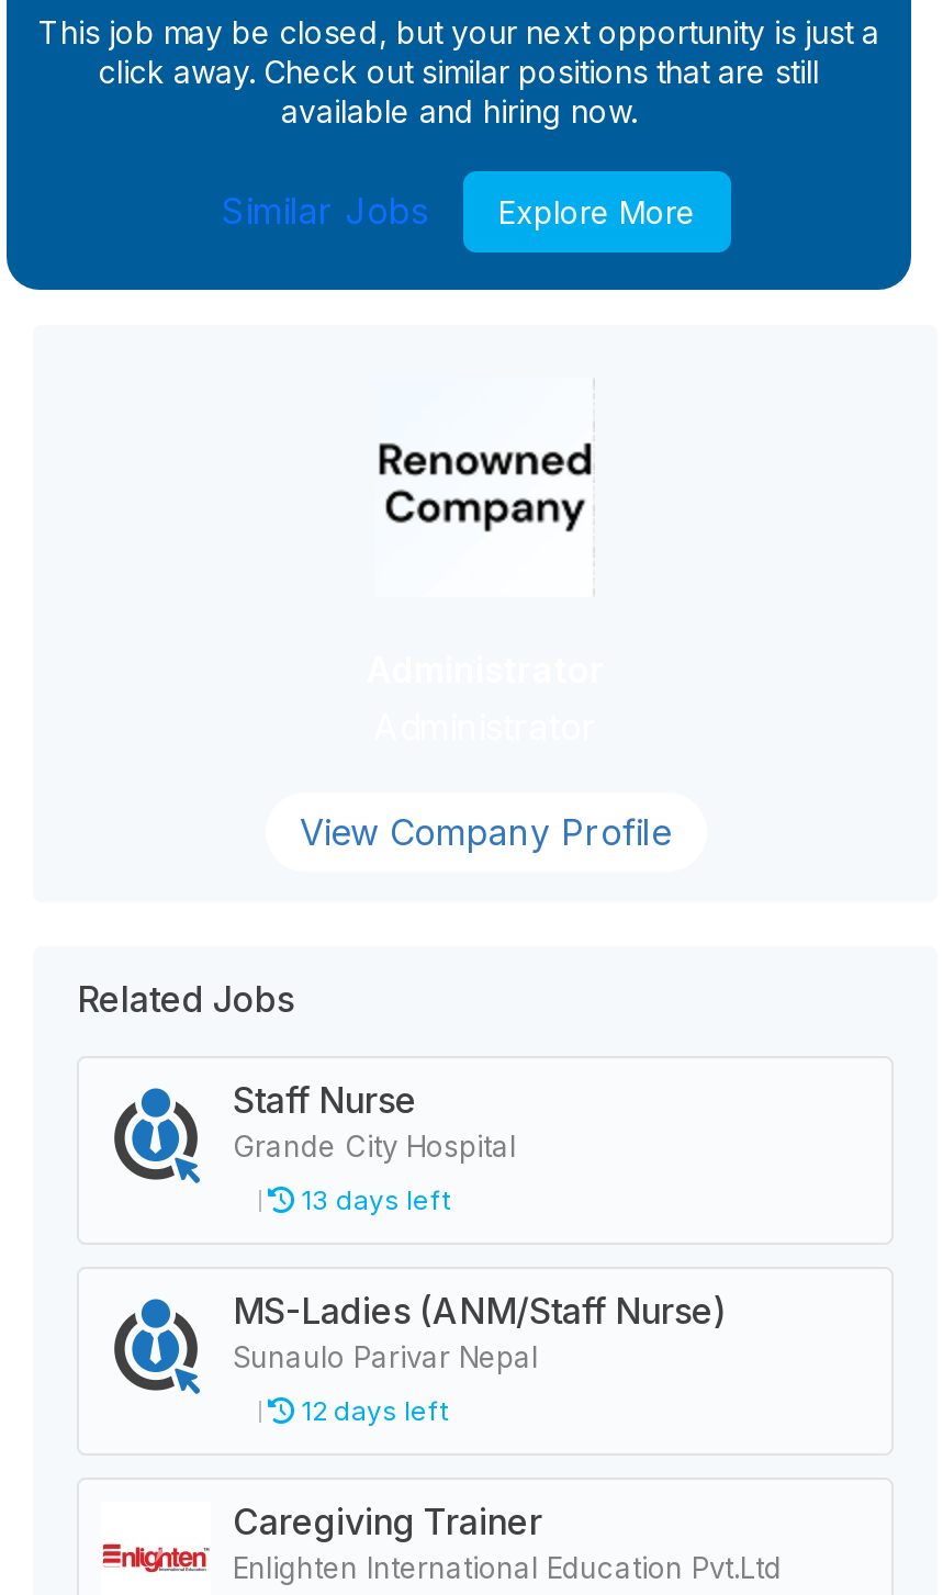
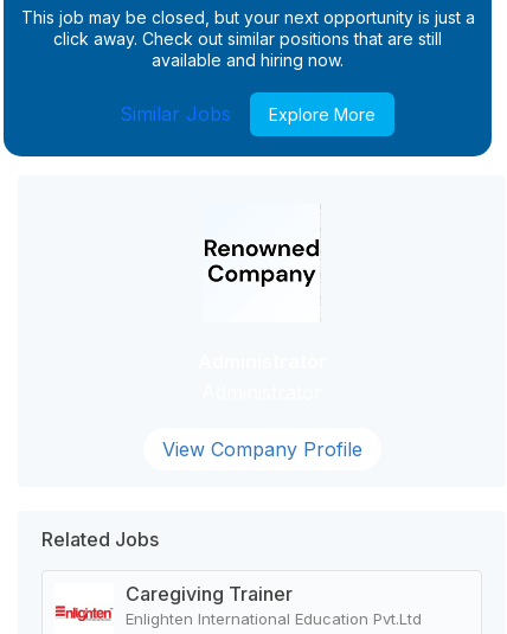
[112,1078,727,1427] [image] | Staff Nurse | Grande City Hospital | 13 days left | MS-Ladies (ANM/Staff Nurse) | Sunaulo Parivar Nepal | 12 days left -> none
[112,1298,202,1394] [image] -> none

